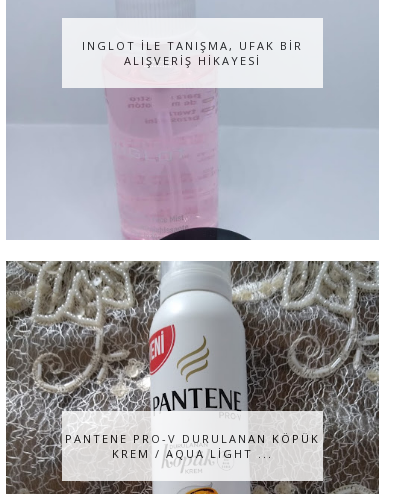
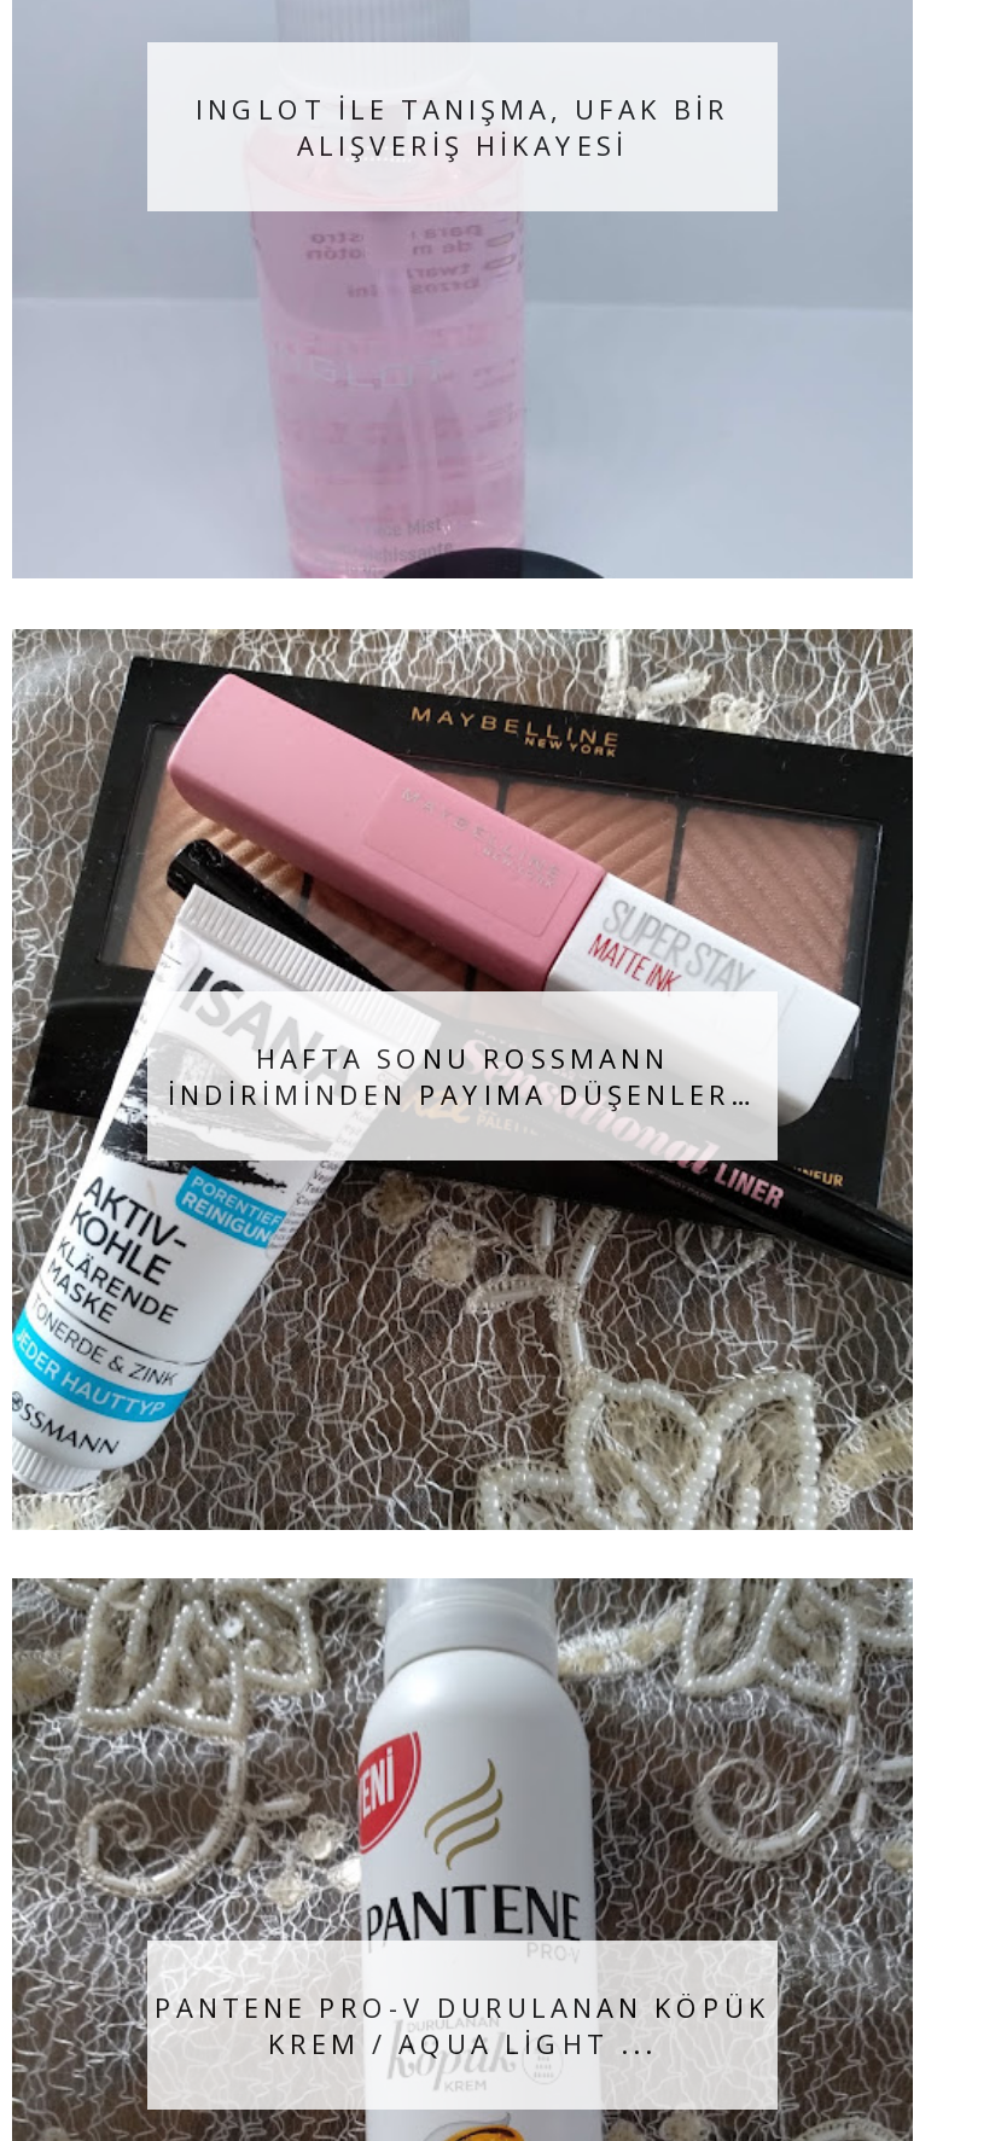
none -> [12,629,913,1532] [image] | HAFTA SONU ROSSMANN | İNDİRİMİNDEN PAYIMA DÜŞENLER…

